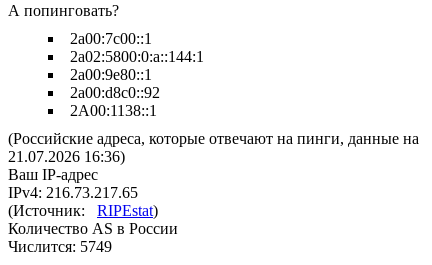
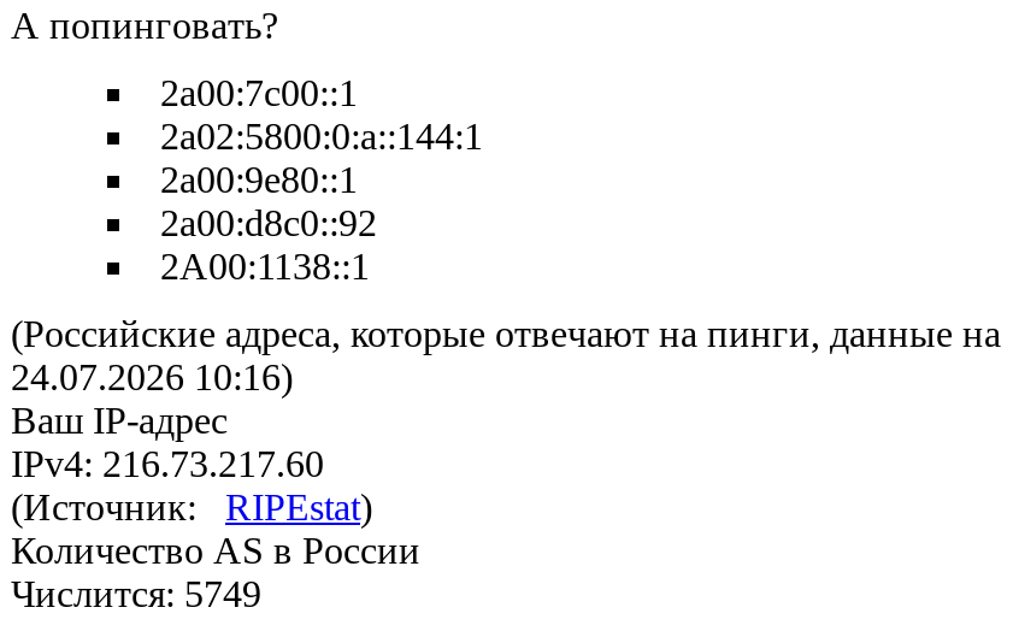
[8,148,125,165] 21.07.2026 16:36) -> [11,356,293,397] 24.07.2026 10:16)
[8,184,138,201] IPv4: 216.73.217.65 -> [11,443,324,484] IPv4: 216.73.217.60

